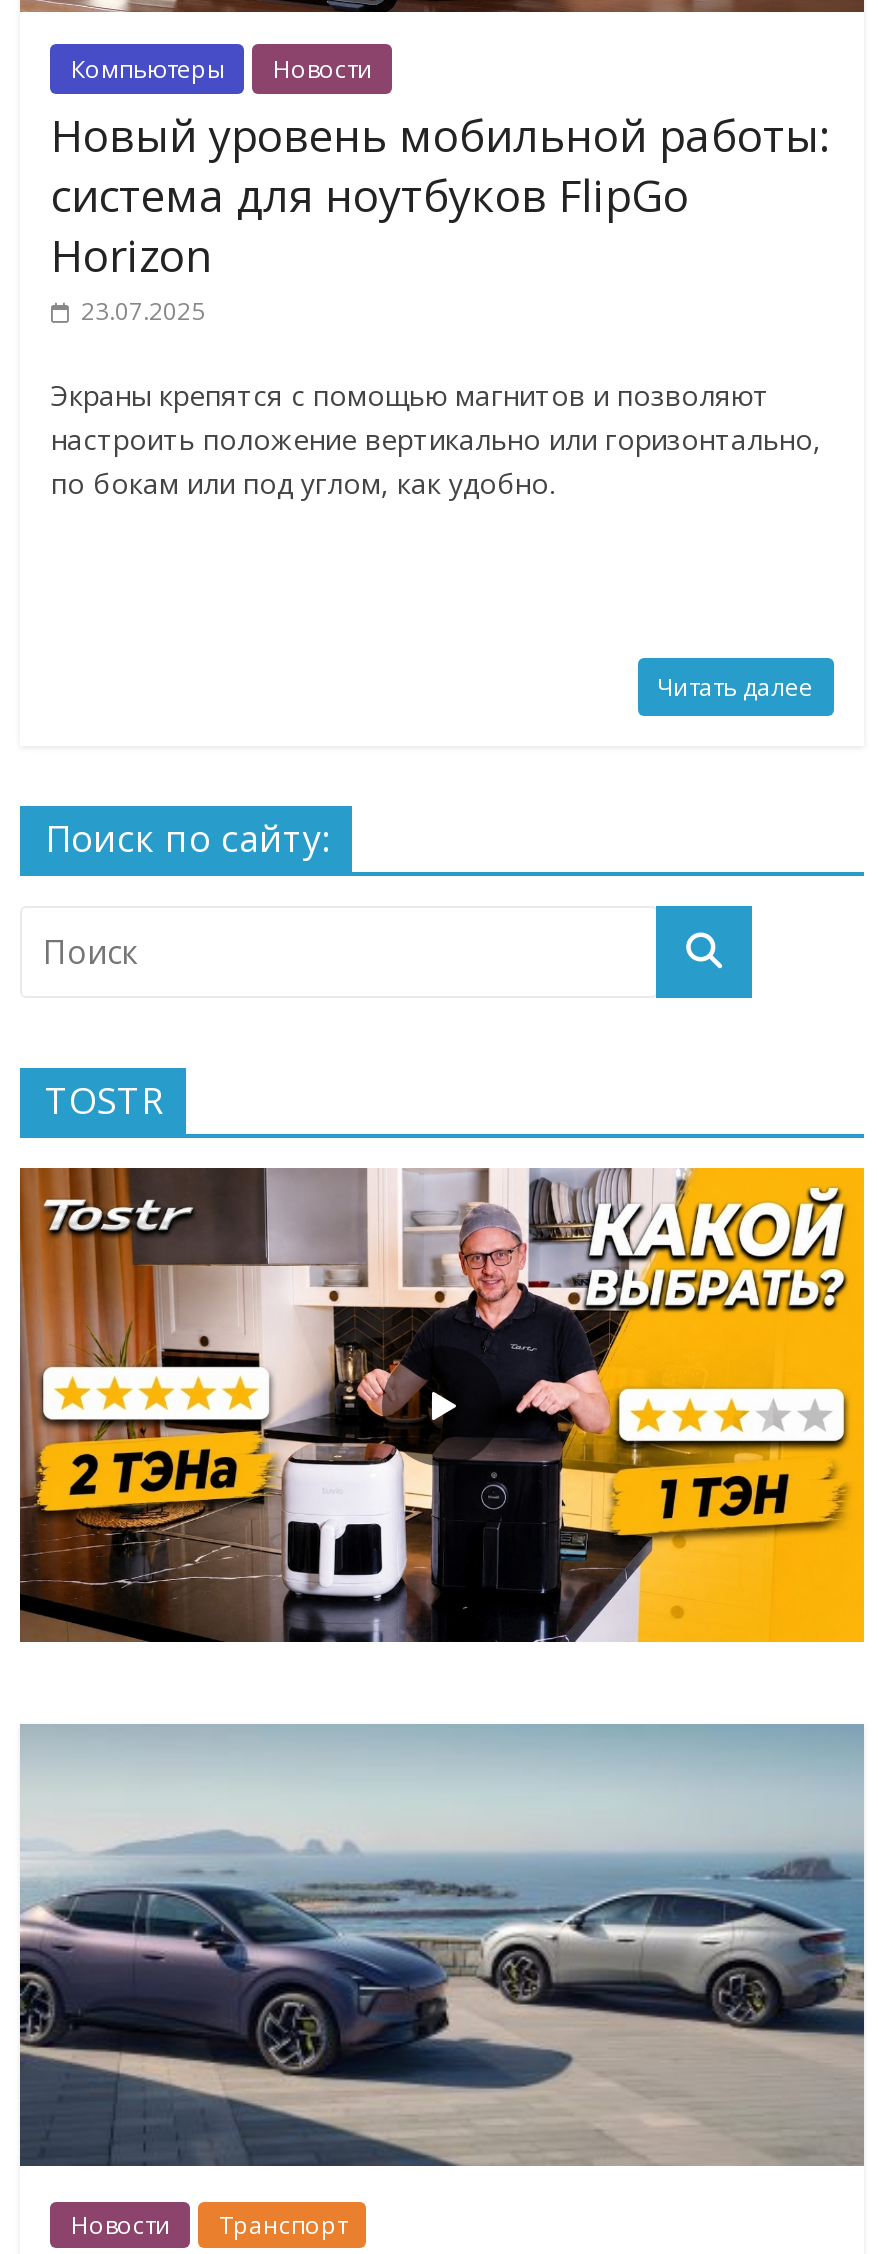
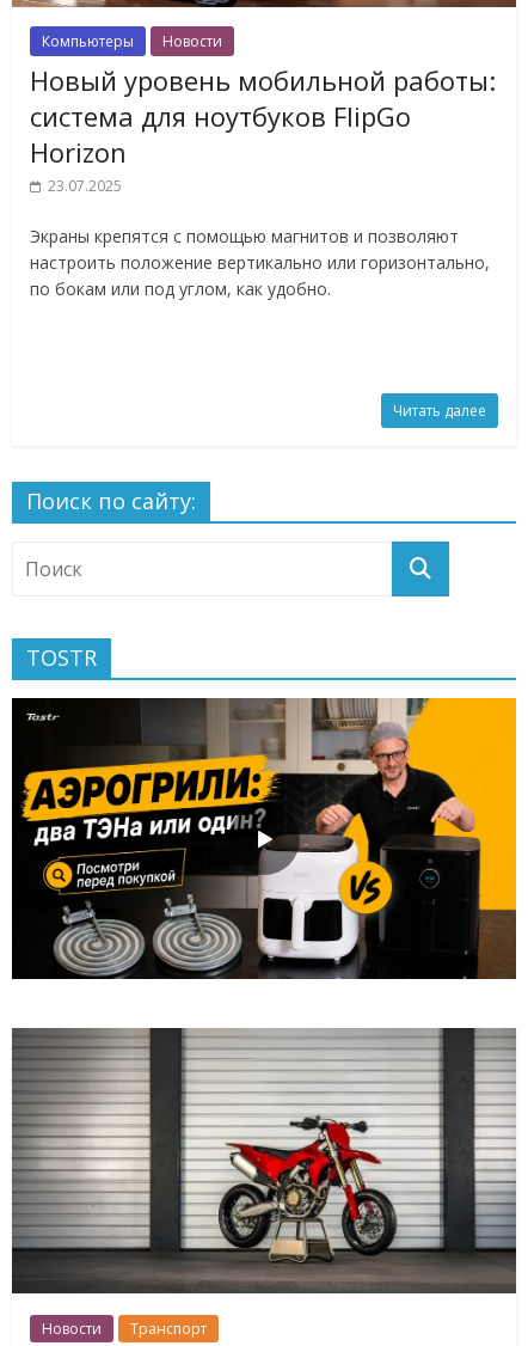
[18,1166,866,1644] [image] -> [11,697,517,980] [image]
[20,1724,864,2168] [image] -> [12,1028,516,1295] [image]

